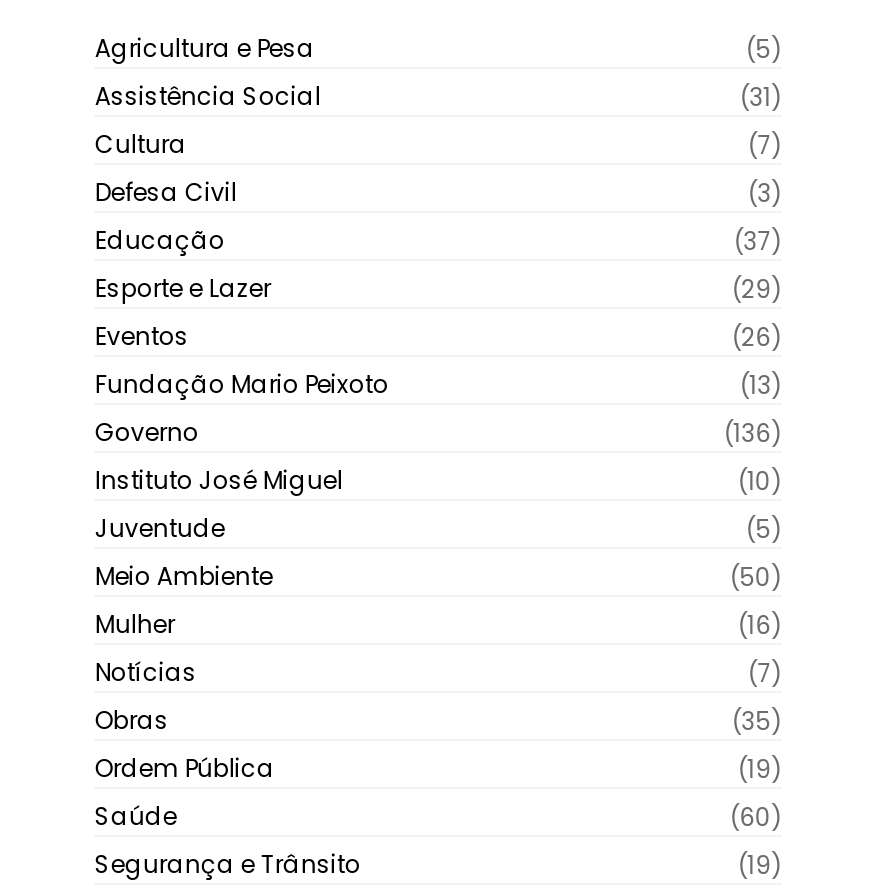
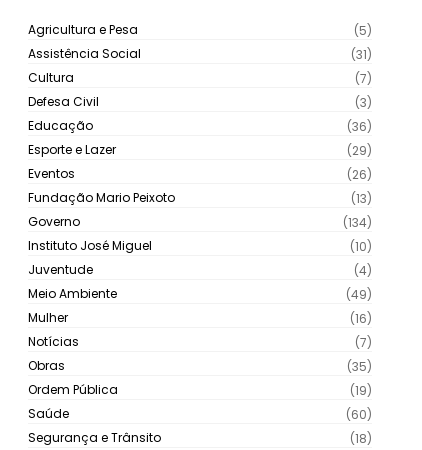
[733,224,781,258] (37) -> [347,117,372,134] (36)
[723,416,781,450] (136) -> [343,213,372,230] (134)
[745,512,781,546] (5) -> [354,261,372,278] (4)
[729,560,781,594] (50) -> [346,285,372,302] (49)
[737,848,781,882] (19) -> [350,429,372,446] (18)

